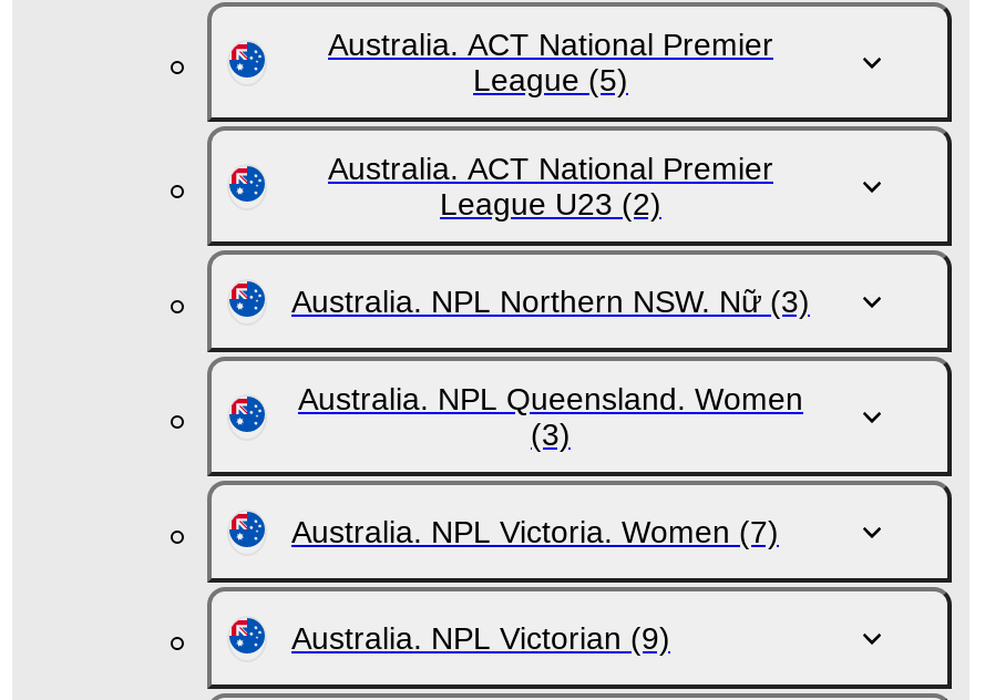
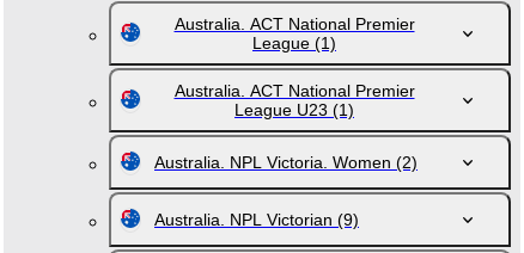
[473,62,628,97] League (5) -> [252,33,336,53] League (1)
[291,186,810,549] League U23 (2) | Australia. NPL Northern NSW. Nữ (3) | Australia. NPL Queensland. Women | (3) | Australia. NPL Victoria. Women (7) -> [154,100,418,172] League U23 (1) | Australia. NPL Victoria. Women (2)

